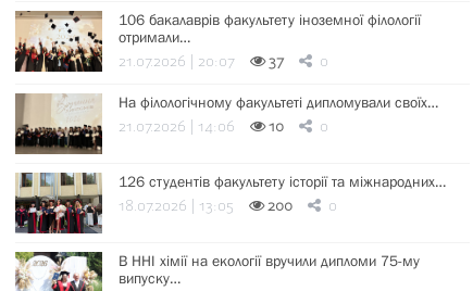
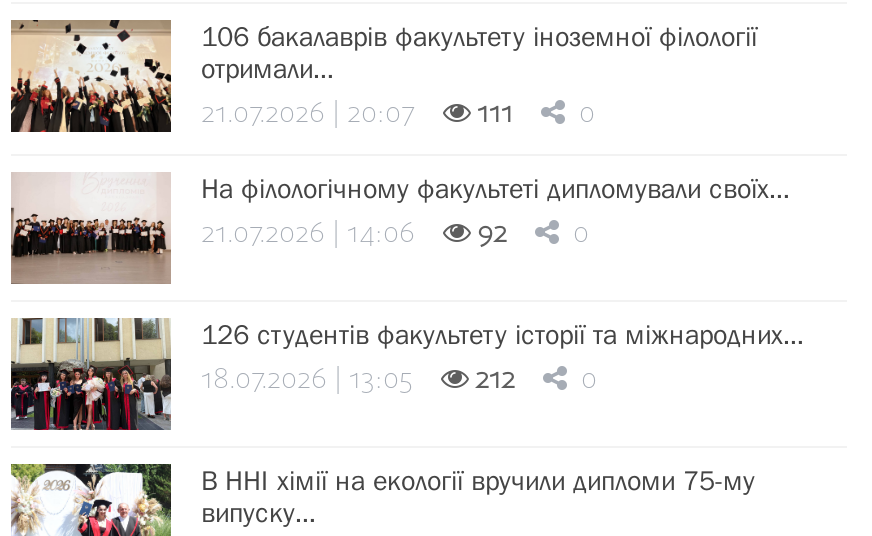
[269,51,284,74] 37 -> [477,94,513,136] 111
[14,93,103,153] [image] -> [9,174,171,284] [image]
[269,116,284,139] 10 -> [477,214,507,256] 92
[267,195,292,218] 200 -> [475,360,515,402] 212

